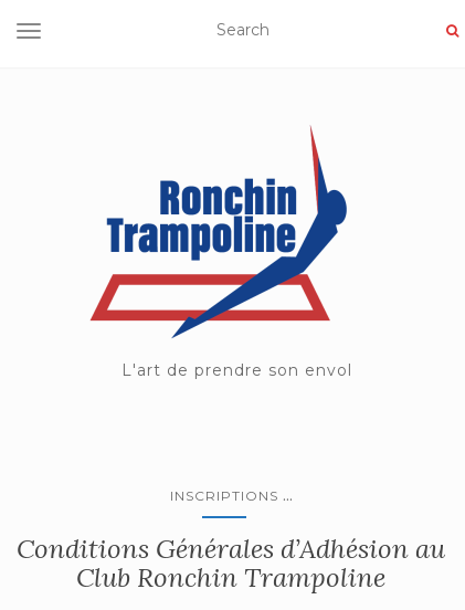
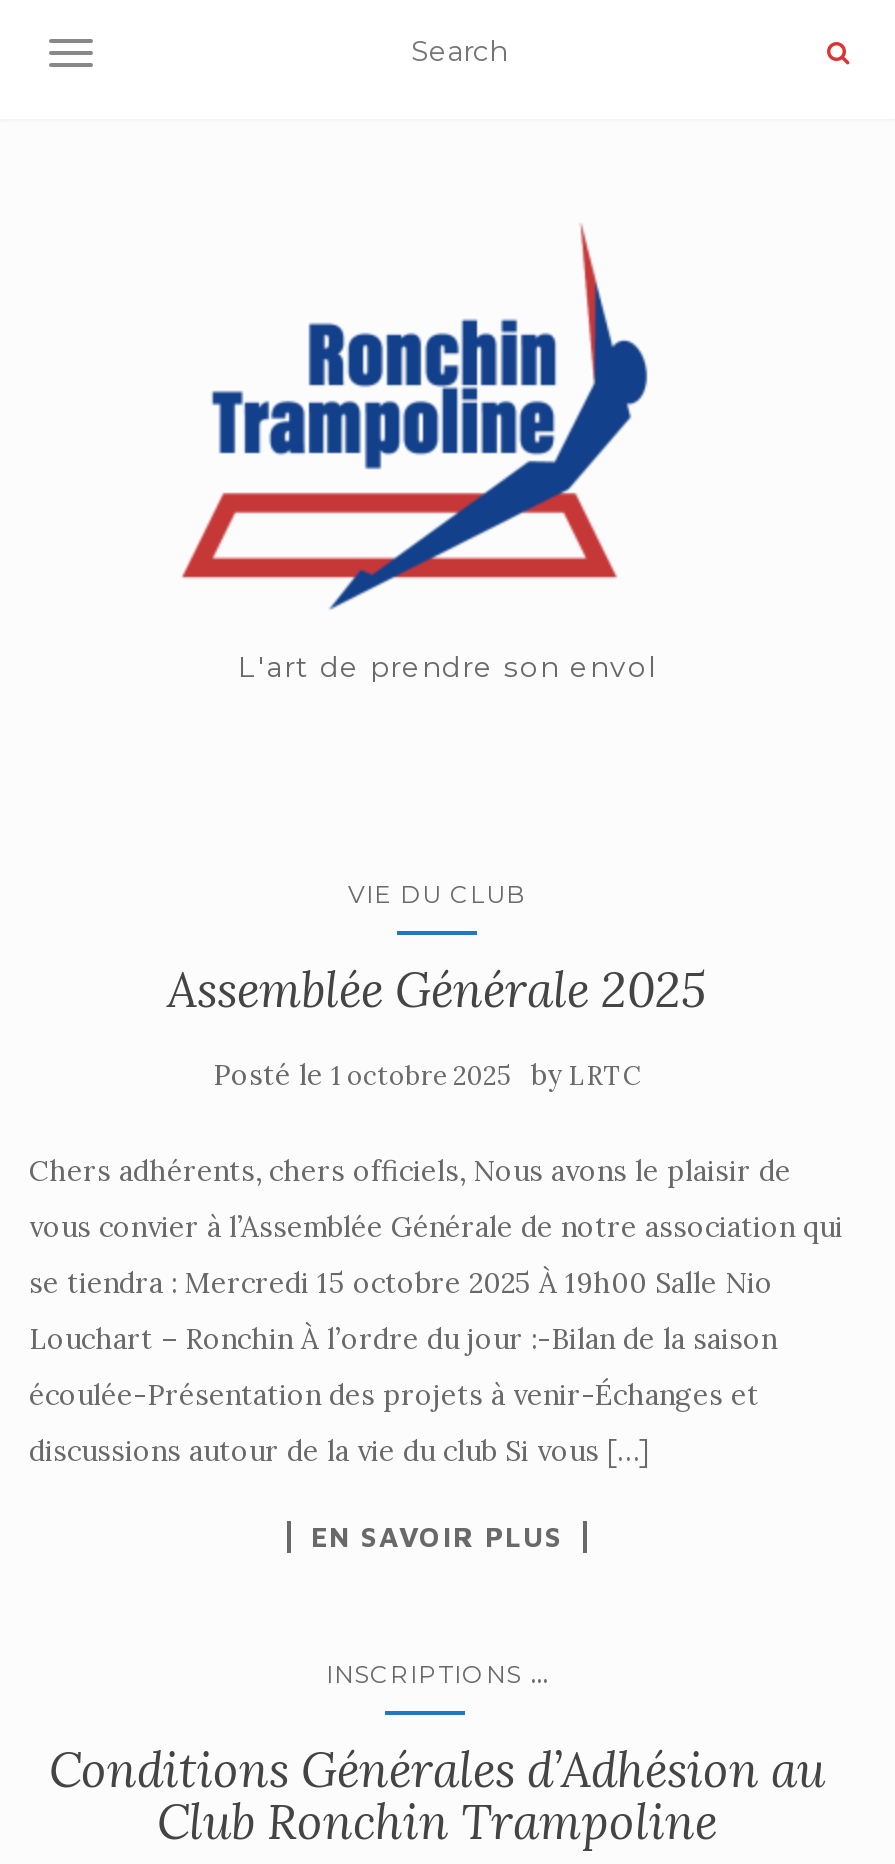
none -> [29,879,843,1553] VIE DU CLUB | Assemblée Générale 2025 | Posté le 1 octobre 2025 by LRTC | Chers adhérents, chers officiels, Nous avons le plaisir de | vous convier à l’Assemblée Générale de notre association qui | se tiendra : Mercredi 15 octobre 2025 À 19h00 Salle Nio | Louchart – Ronchin À l’ordre du jour :-Bilan de la saison | écoulée-Présentation des projets à venir-Échanges et | discussions autour de la vie du club Si vous […] | EN SAVOIR PLUS

